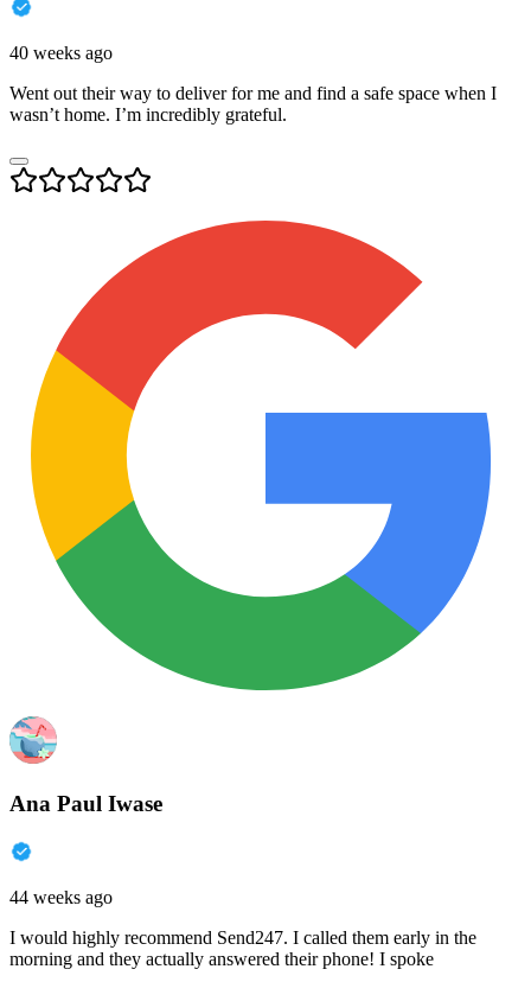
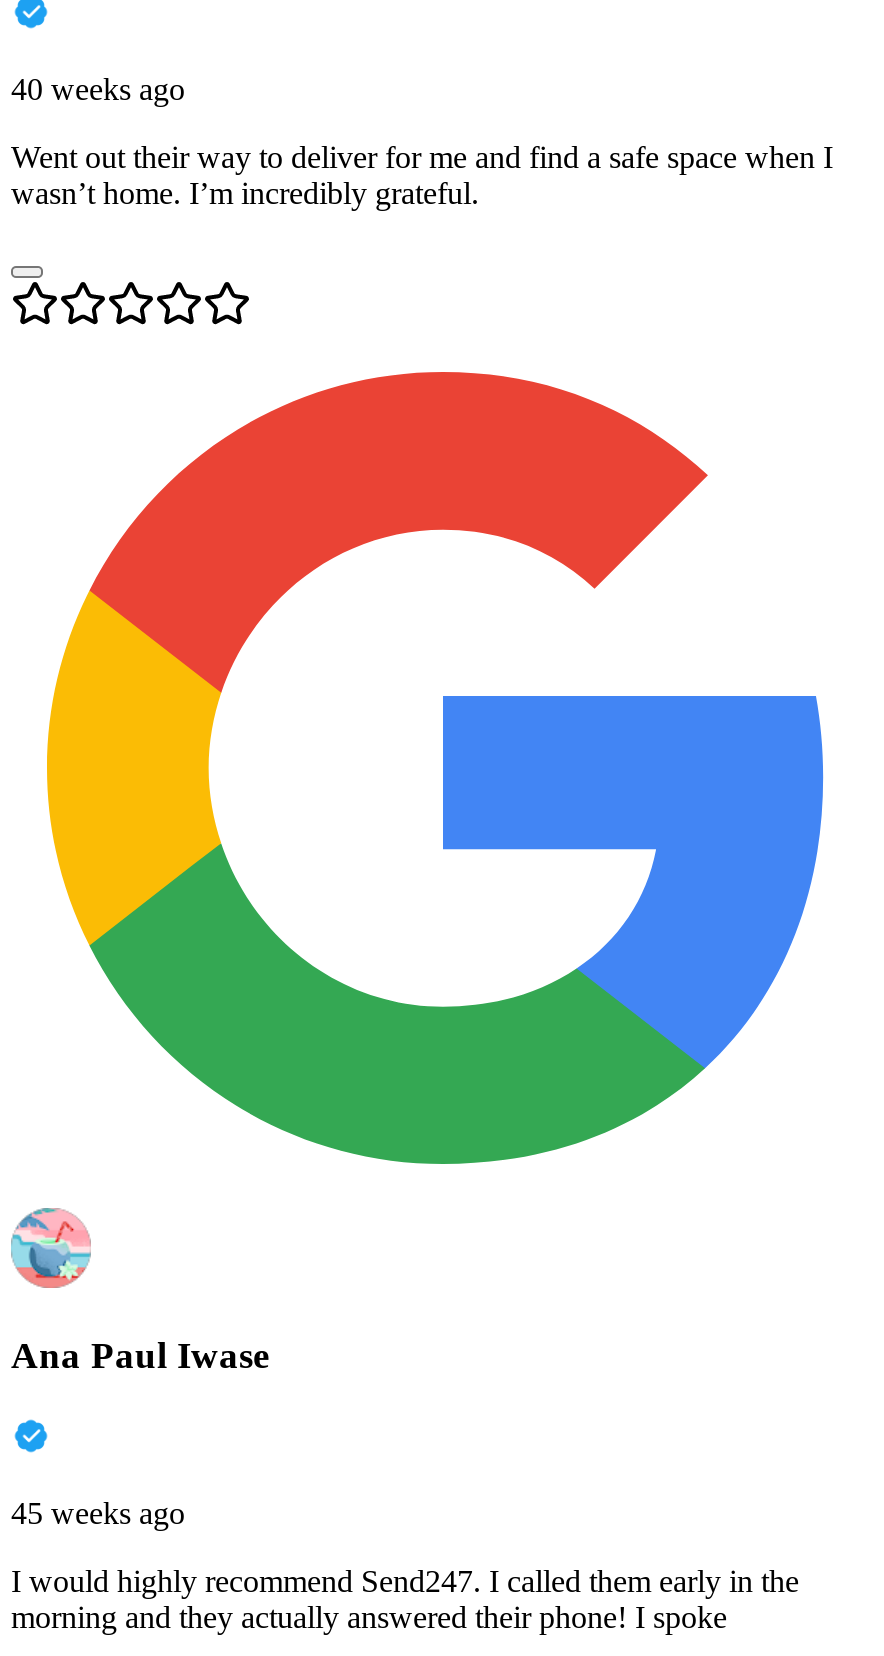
[9,887,113,907] 44 weeks ago -> [11,1495,185,1529] 45 weeks ago

